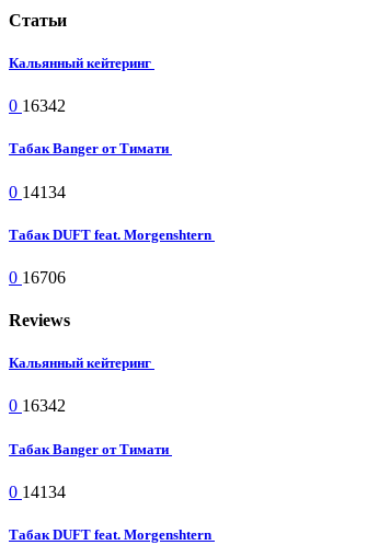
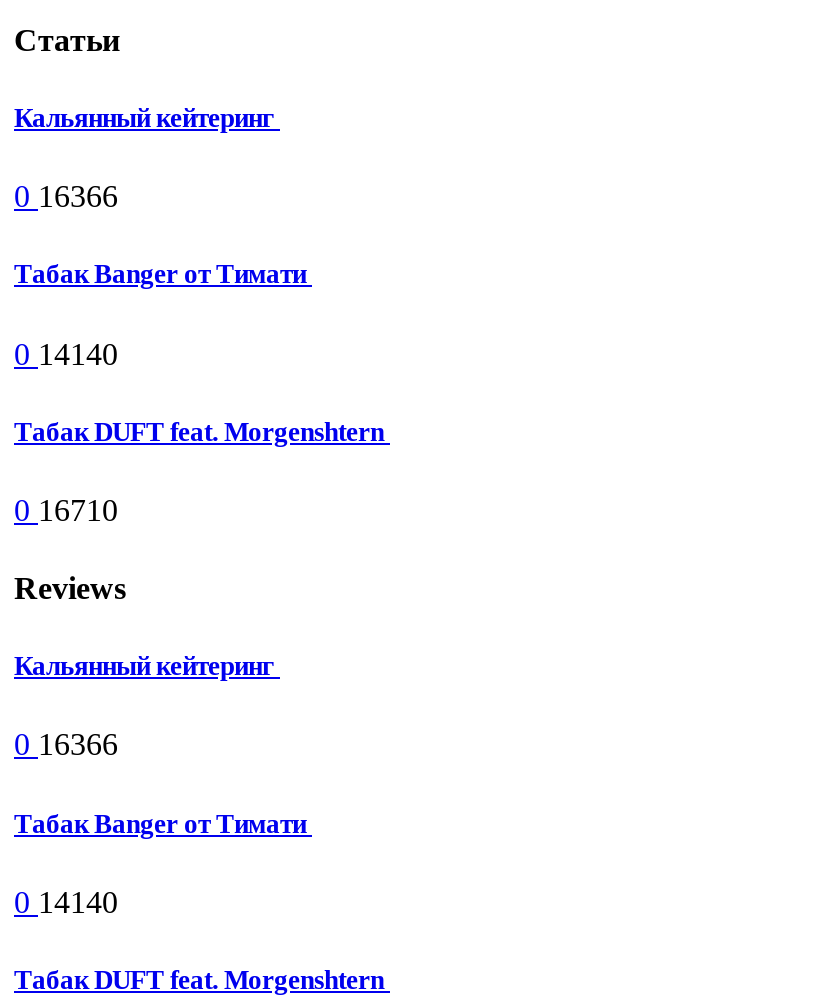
[9,97,70,115] 0 16342 -> [14,179,126,213] 0 16366
[9,182,70,201] 0 14134 -> [14,336,126,370] 0 14140
[9,268,70,287] 0 16706 -> [14,493,126,527] 0 16710
[9,397,70,415] 0 16342 -> [14,728,126,762] 0 16366
[9,482,70,501] 0 14134 -> [14,885,126,919] 0 14140

